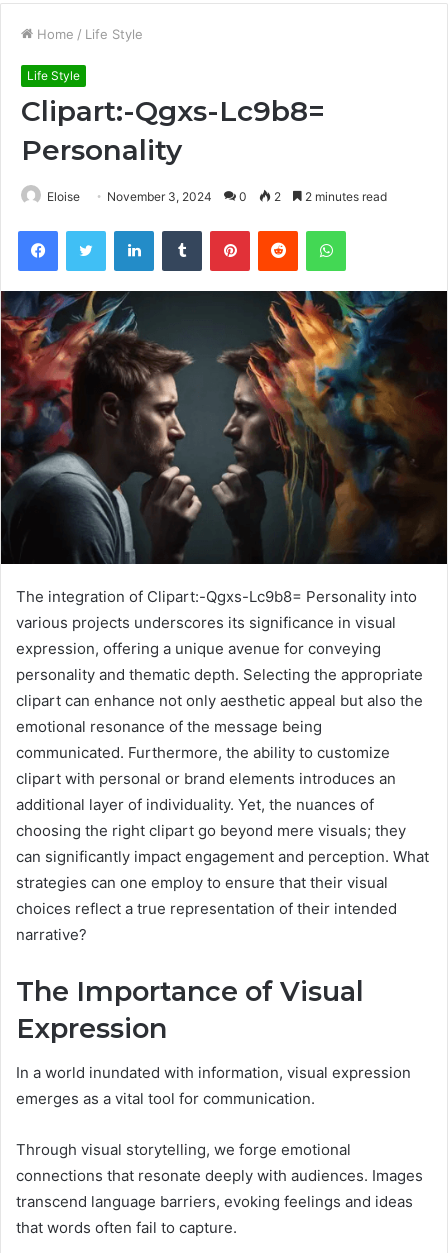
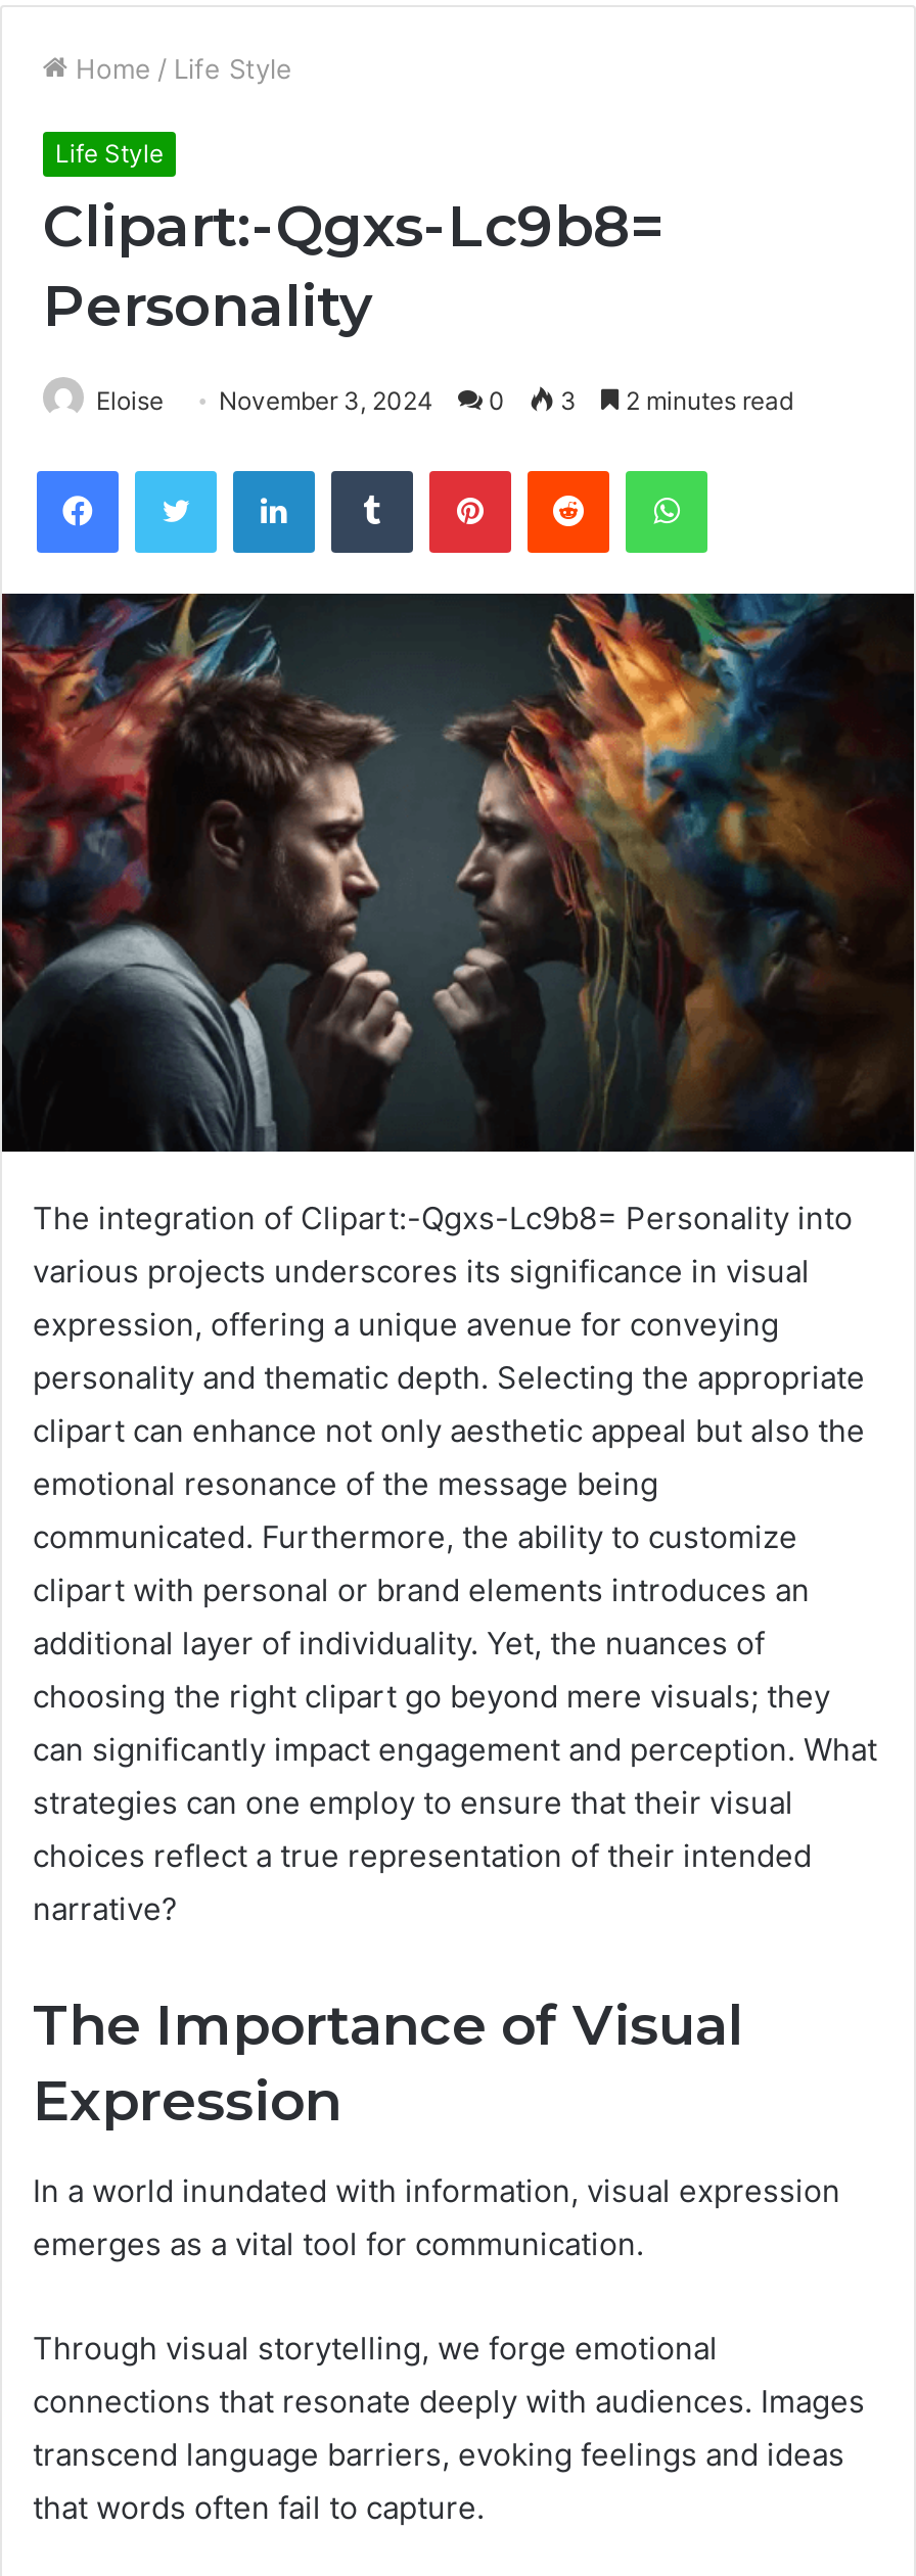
[47,189,387,204] Eloise November 3, 2024 0 2 2 minutes read -> [96,385,793,415] Eloise November 3, 2024 0 3 2 minutes read

